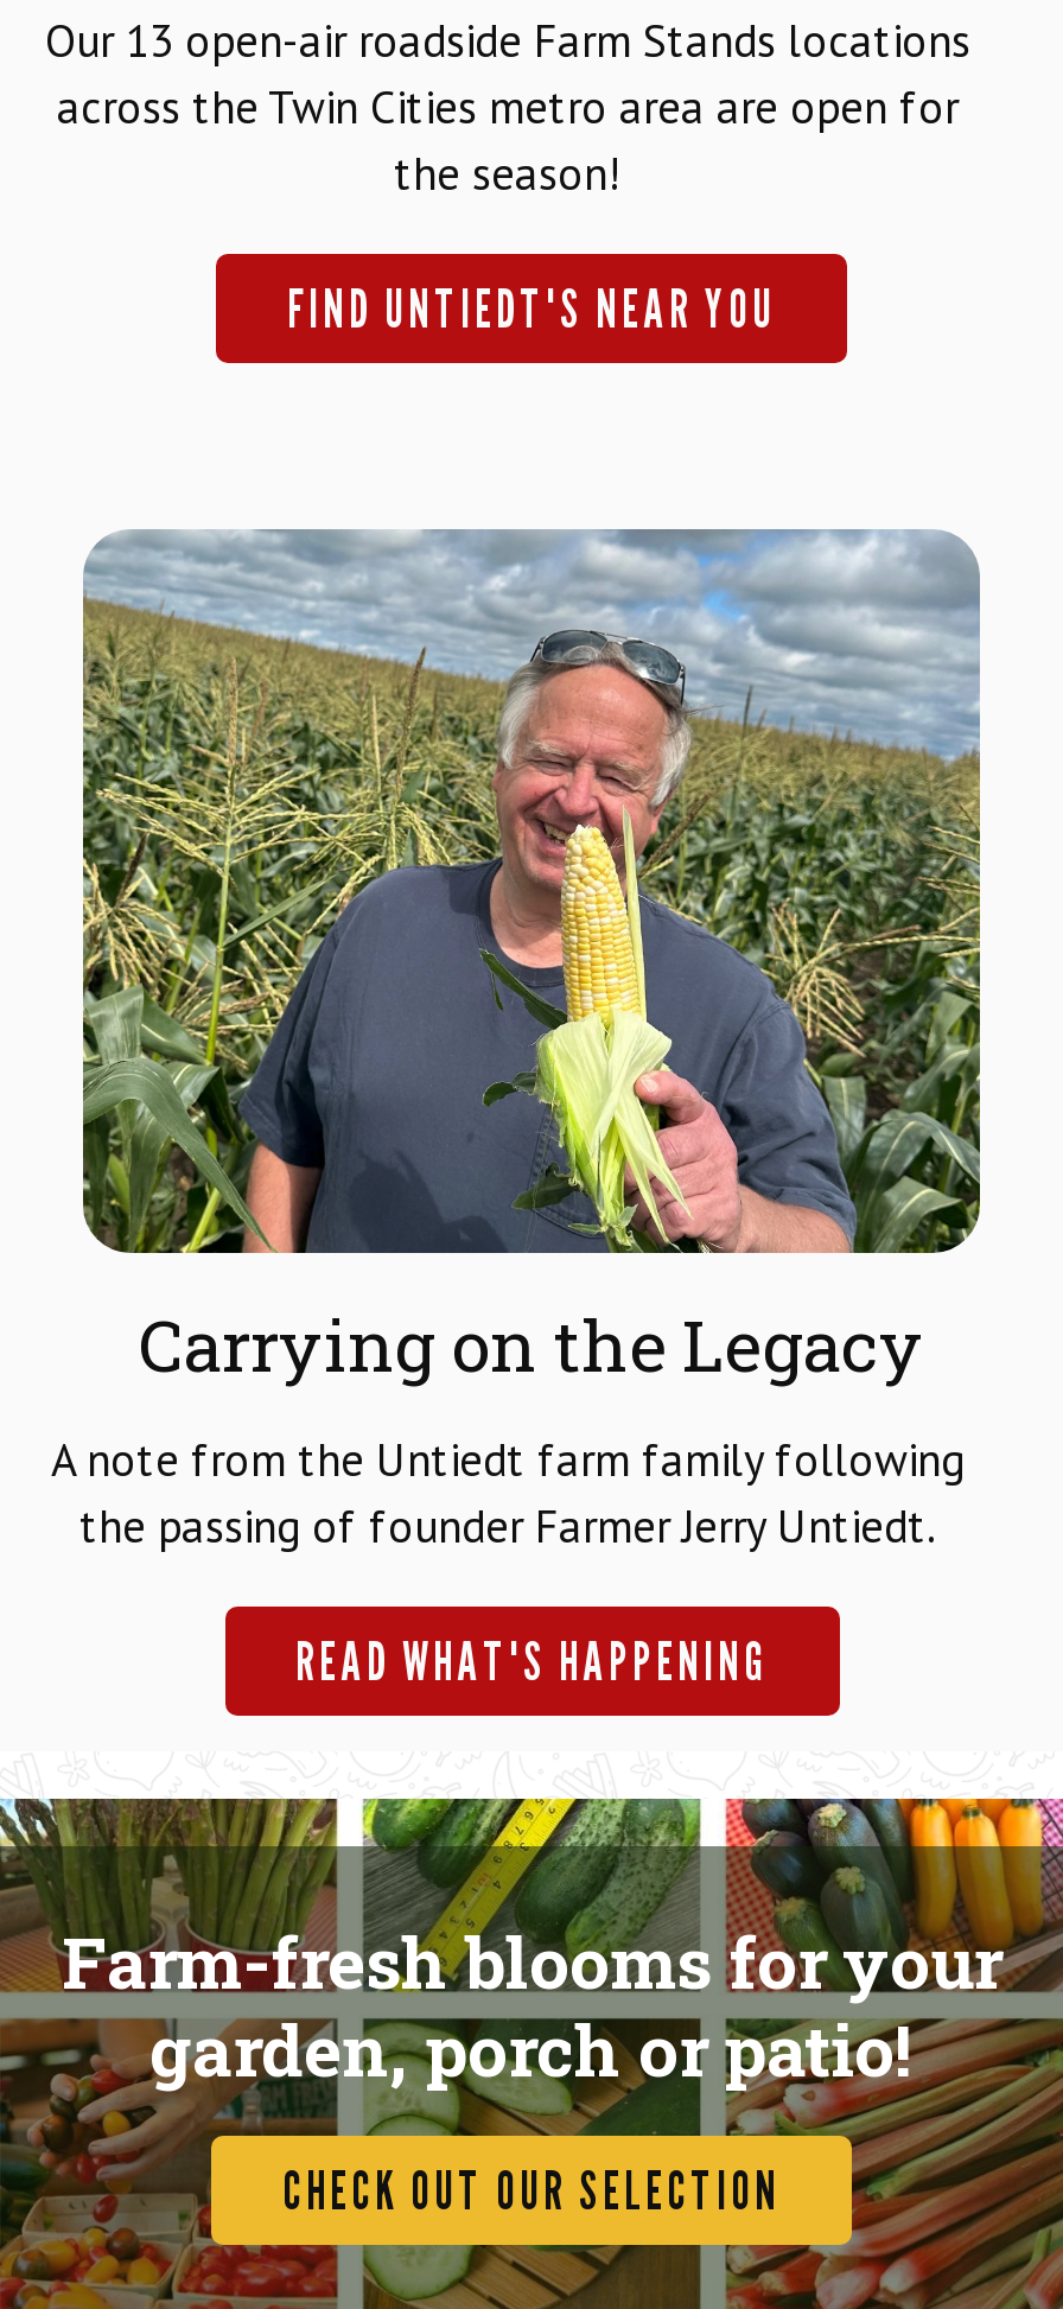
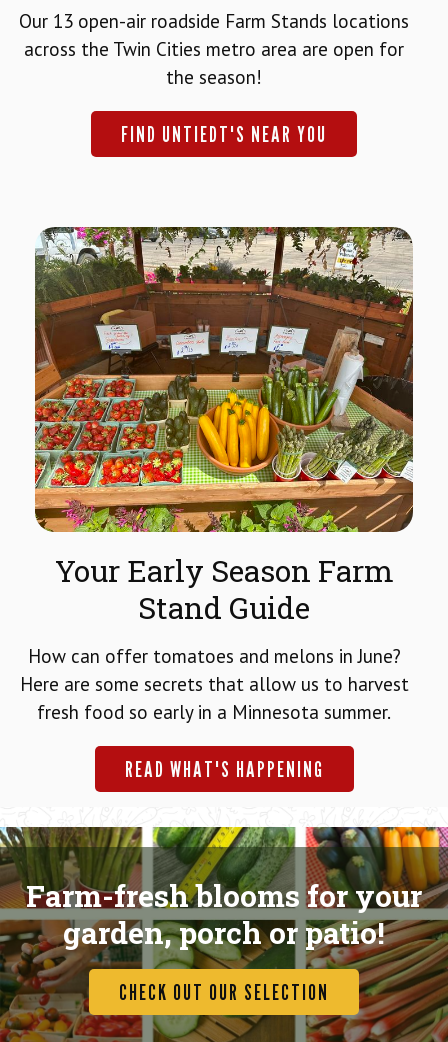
[51,527,982,1554] [image] | Carrying on the Legacy | A note from the Untiedt farm family following | the passing of founder Farmer Jerry Untiedt. -> [19,226,414,724] [image] | Your Early Season Farm | Stand Guide | How can offer tomatoes and melons in June? | Here are some secrets that allow us to harvest | fresh food so early in a Minnesota summer.

